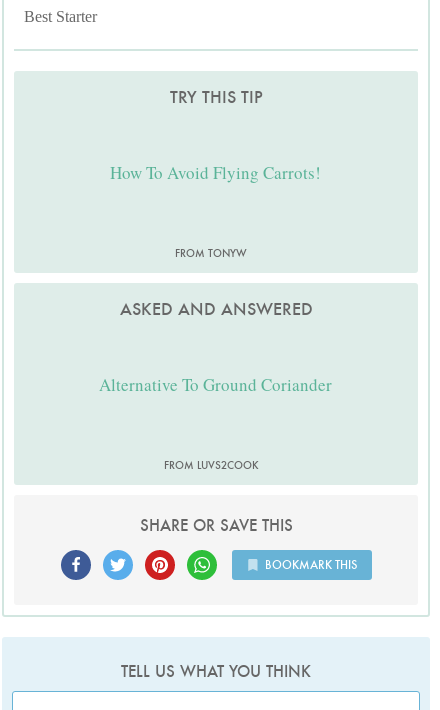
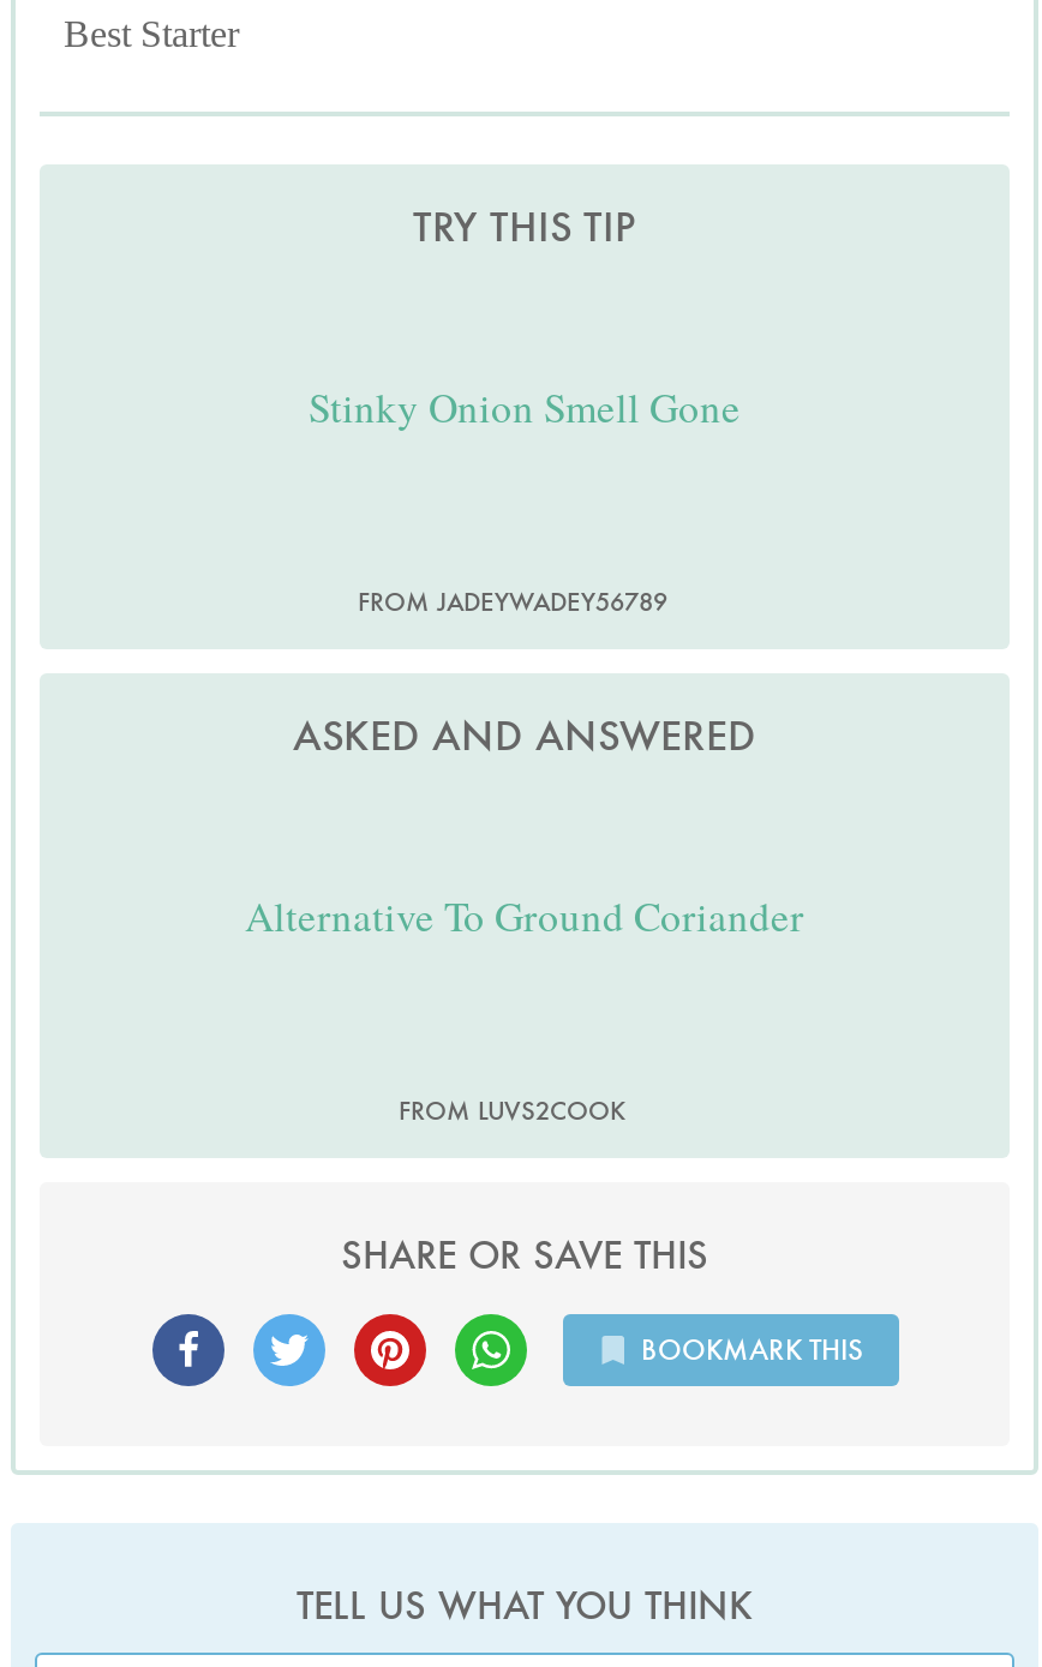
[110,161,321,184] How To Avoid Flying Carrots! -> [309,380,741,435] Stinky Onion Smell Gone
[175,245,247,259] FROM TONYW -> [358,583,667,617] FROM JADEYWADEY56789

